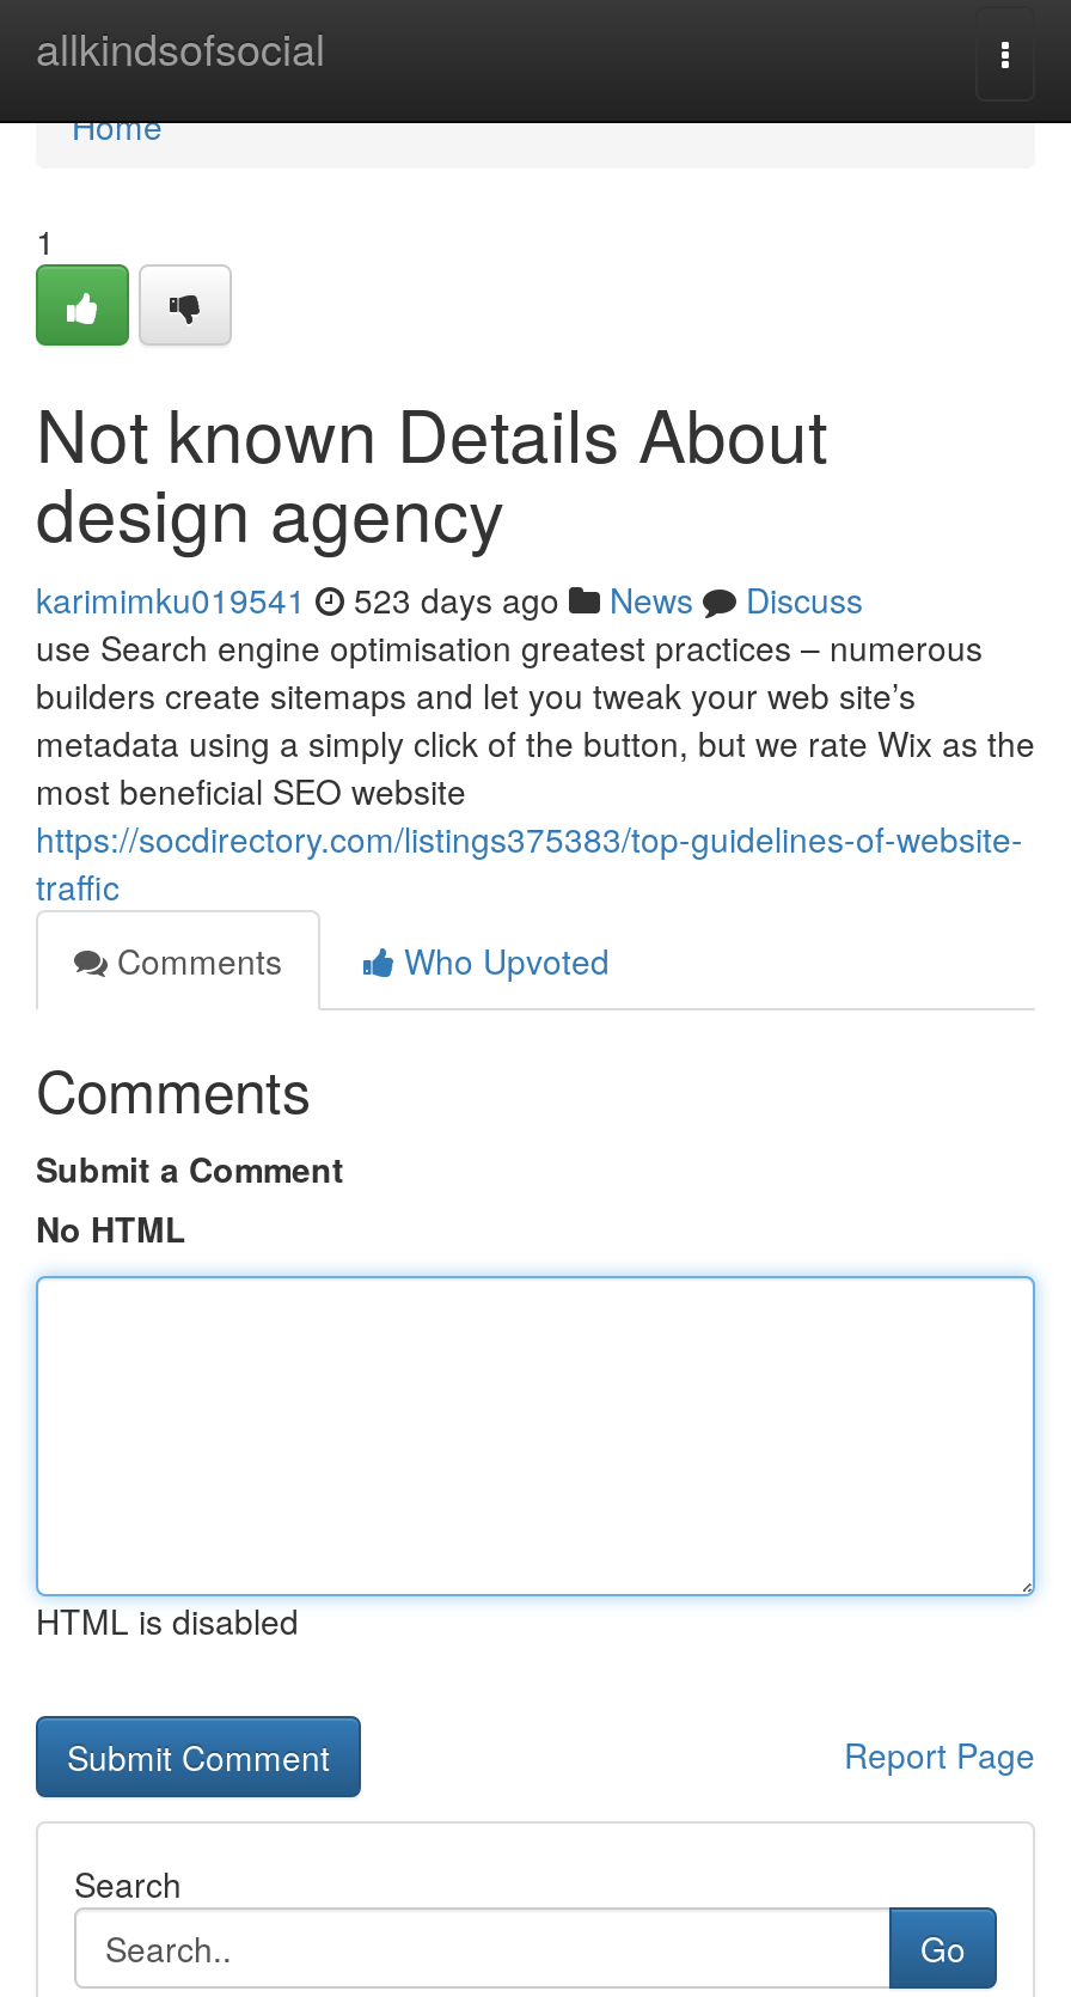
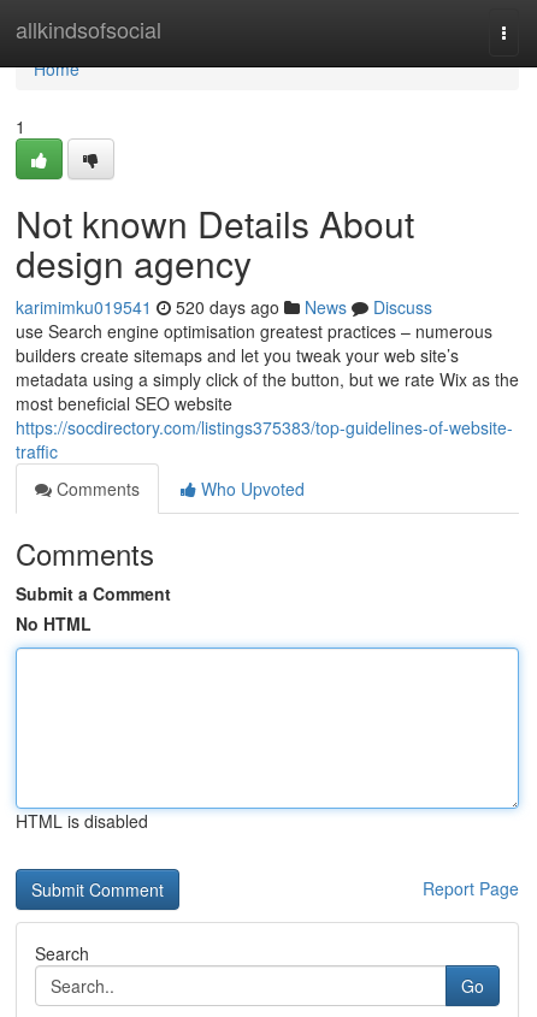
[36,575,863,623] karimimku019541 523 days ago News Discuss -> [16,295,432,319] karimimku019541 520 days ago News Discuss

